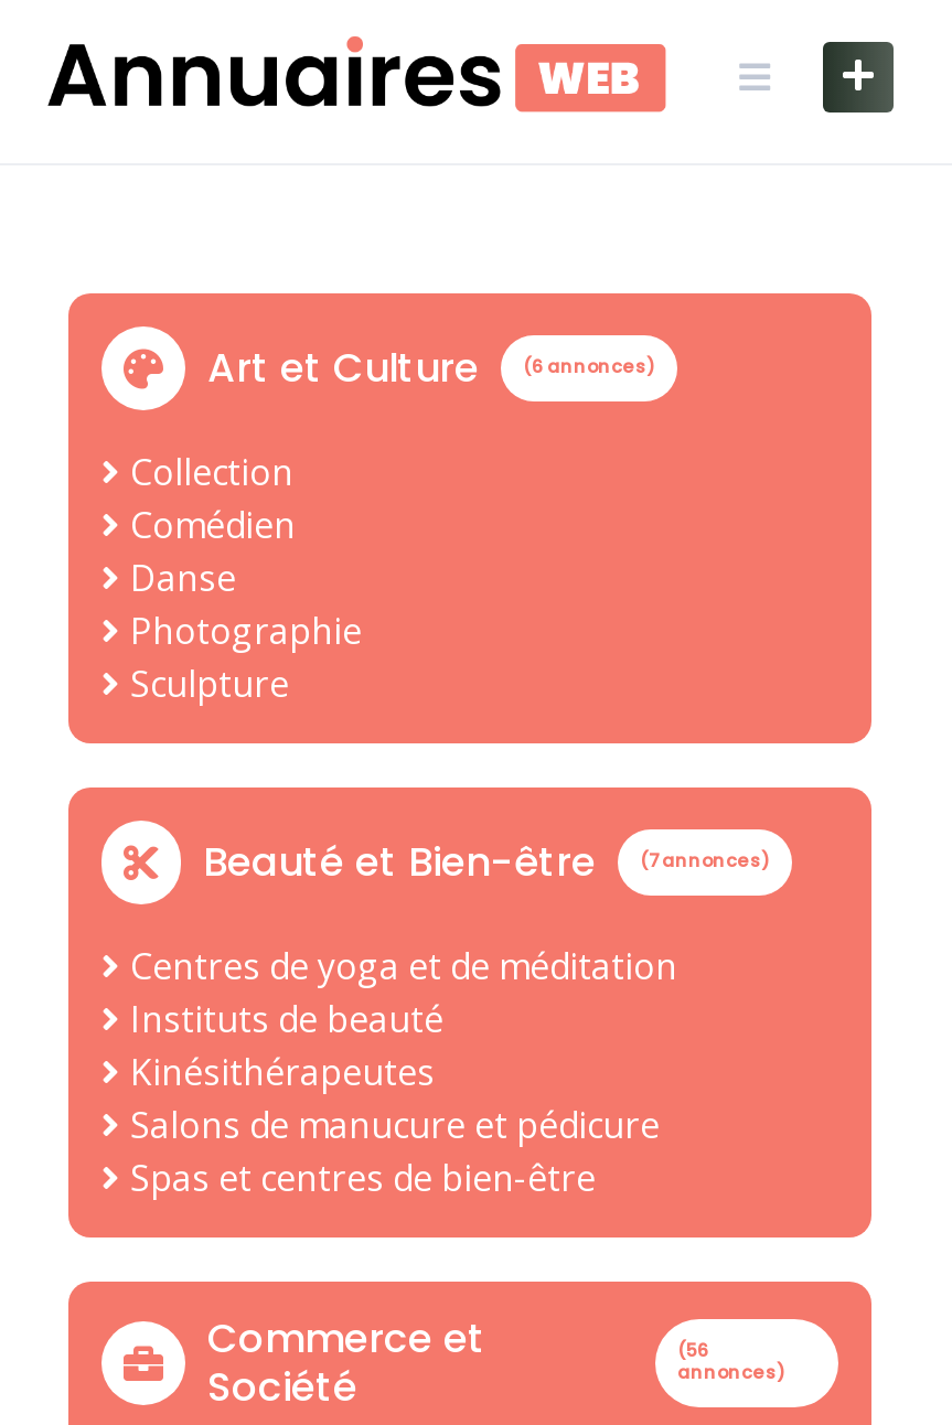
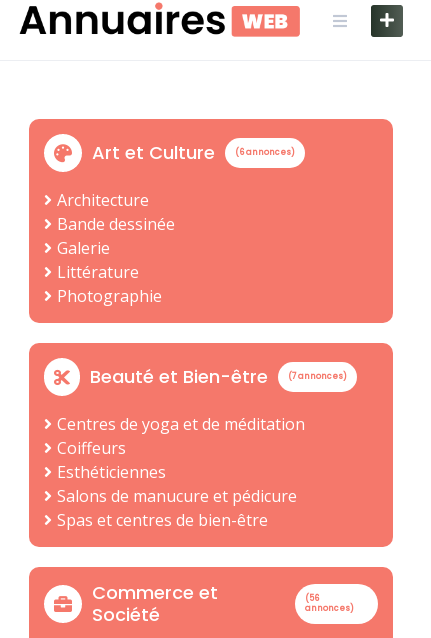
[130,448,296,602] Collection | Comédien | Danse -> [57,189,175,283] Architecture | Bande dessinée | Galerie | Littérature
moved [130,607,362,655] -> [57,285,162,307]: Photographie
[130,660,289,708] Sculpture -> none
[130,995,443,1097] Instituts de beauté | Kinésithérapeutes -> [57,437,166,483] Coiffeurs | Esthéticiennes

